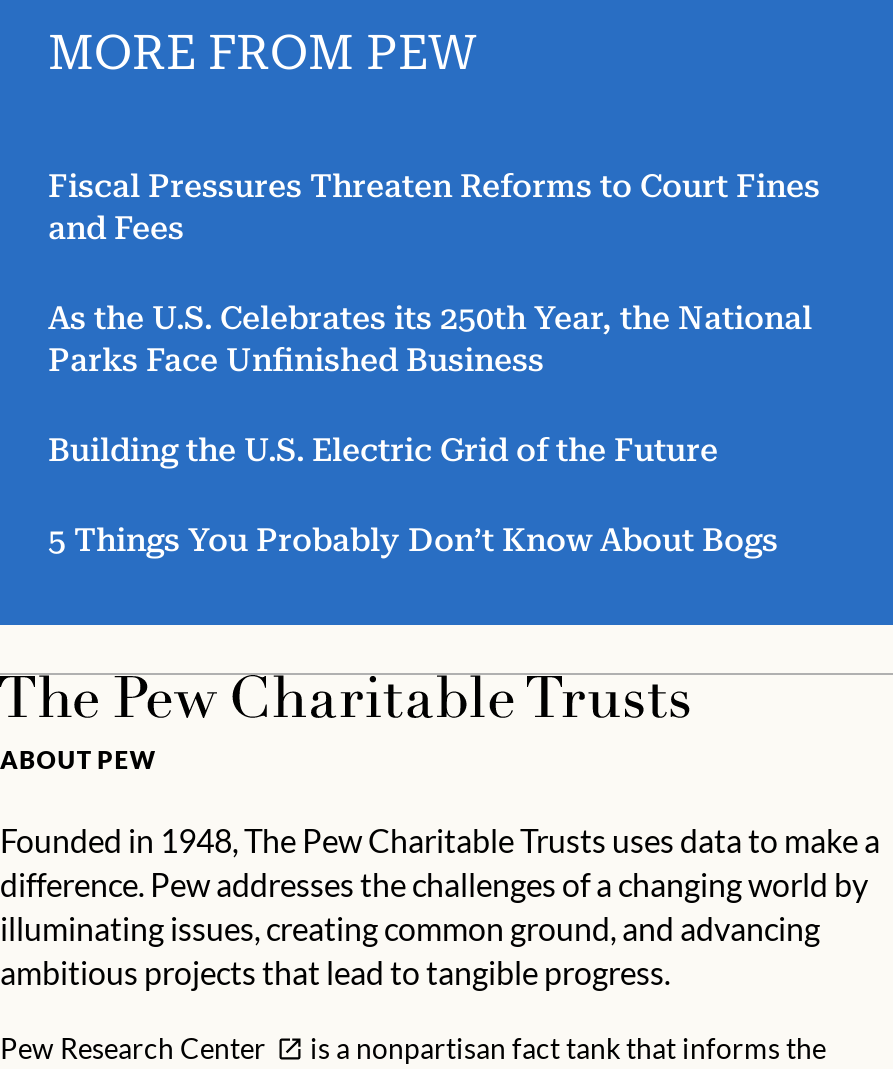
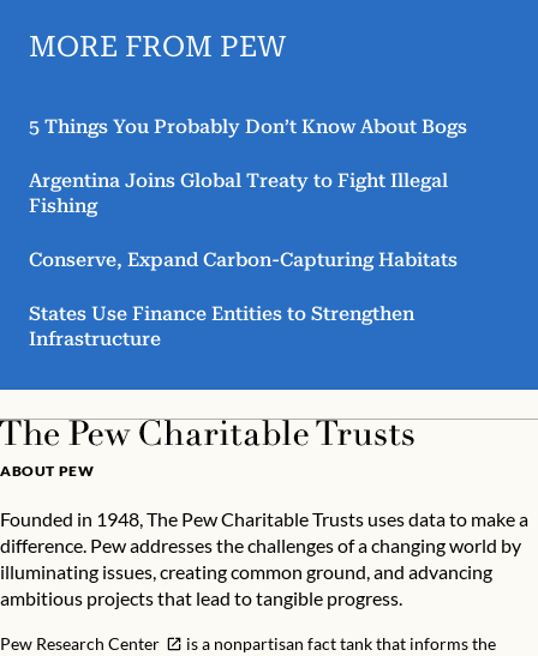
[48,167,820,469] Fiscal Pressures Threaten Reforms to Court Fines | and Fees | As the U.S. Celebrates its 250th Year, the National | Parks Face Unfinished Business | Building the U.S. Electric Grid of the Future -> none
moved [48,521,778,559] -> [29,115,467,138]: 5 Things You Probably Don’t Know About Bogs
none -> [29,169,458,350] Argentina Joins Global Treaty to Fight Illegal | Fishing | Conserve, Expand Carbon-Capturing Habitats | States Use Finance Entities to Strengthen | Infrastructure

